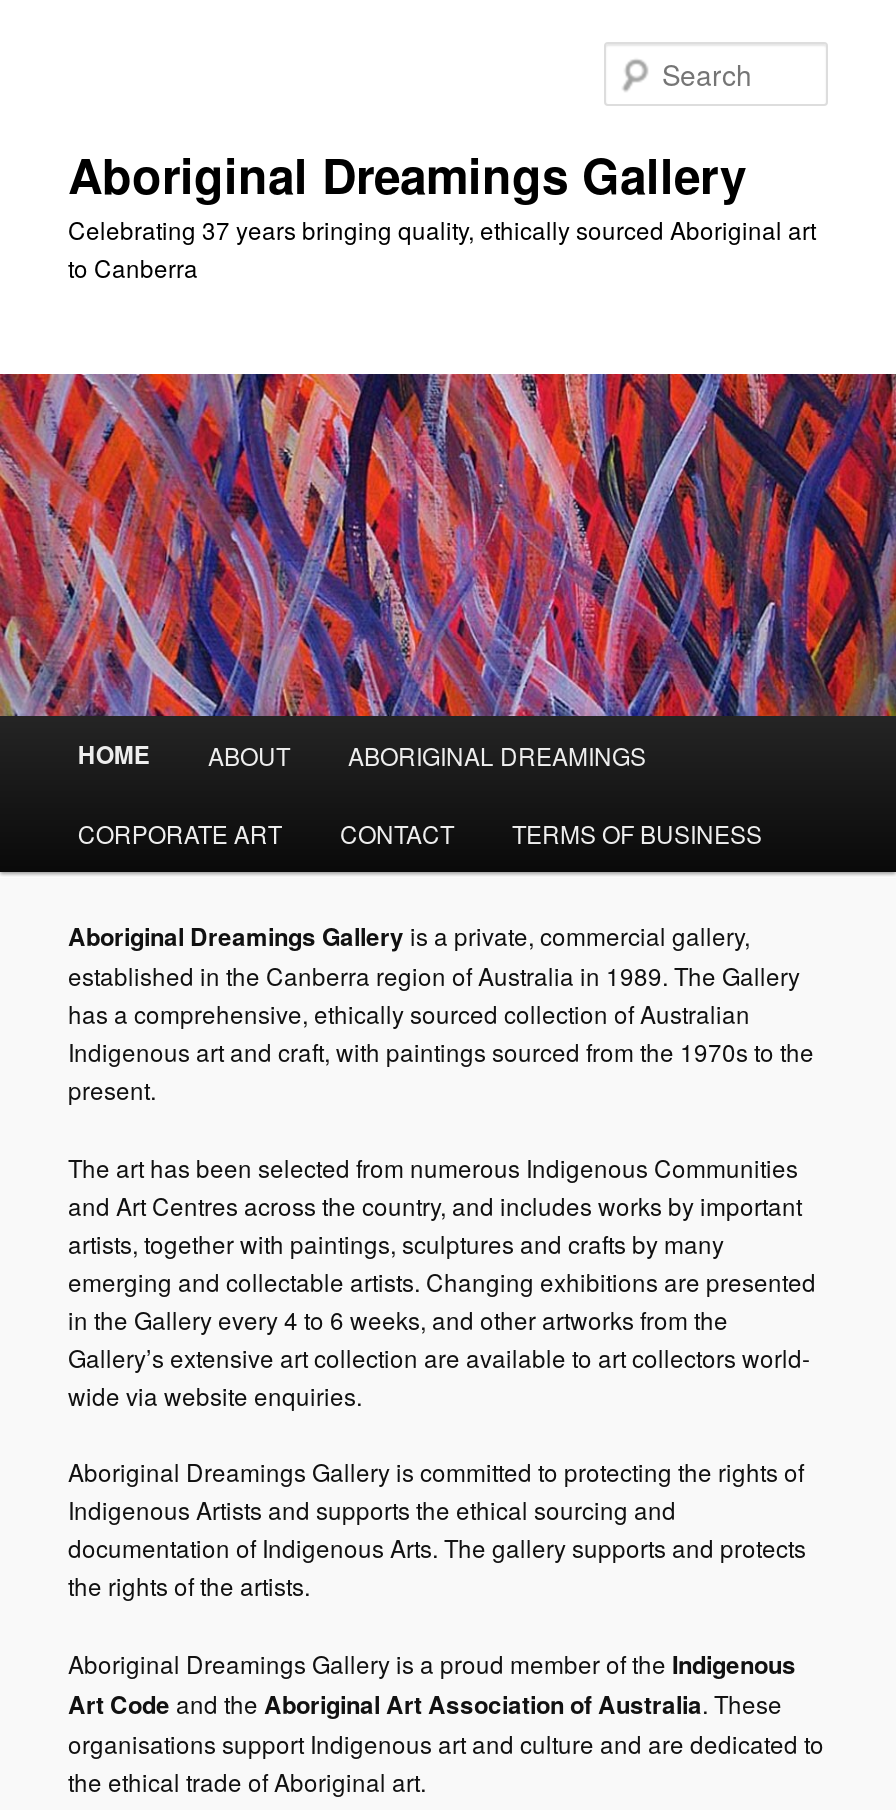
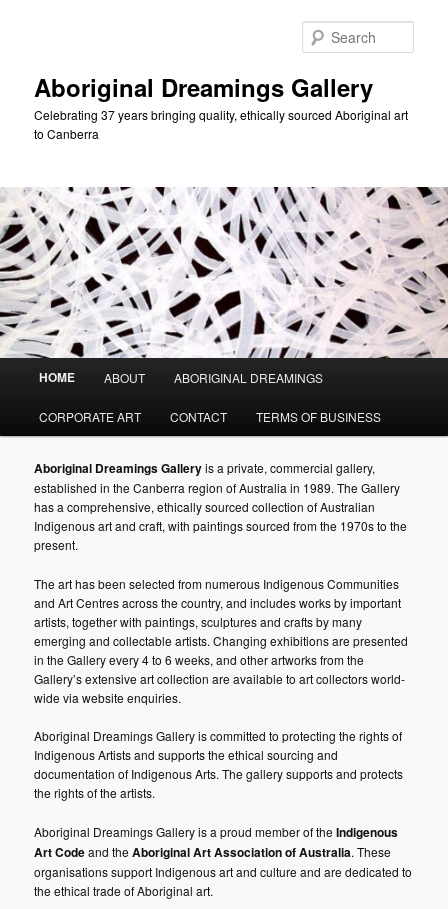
[6,372,890,718] [image] -> [3,186,445,359] [image]

